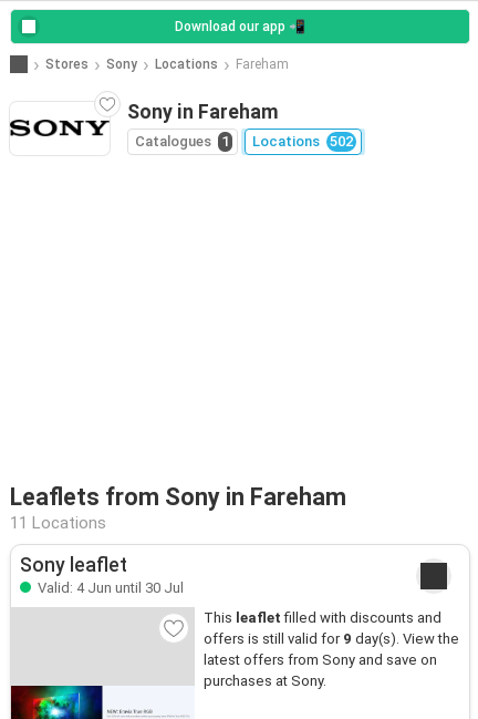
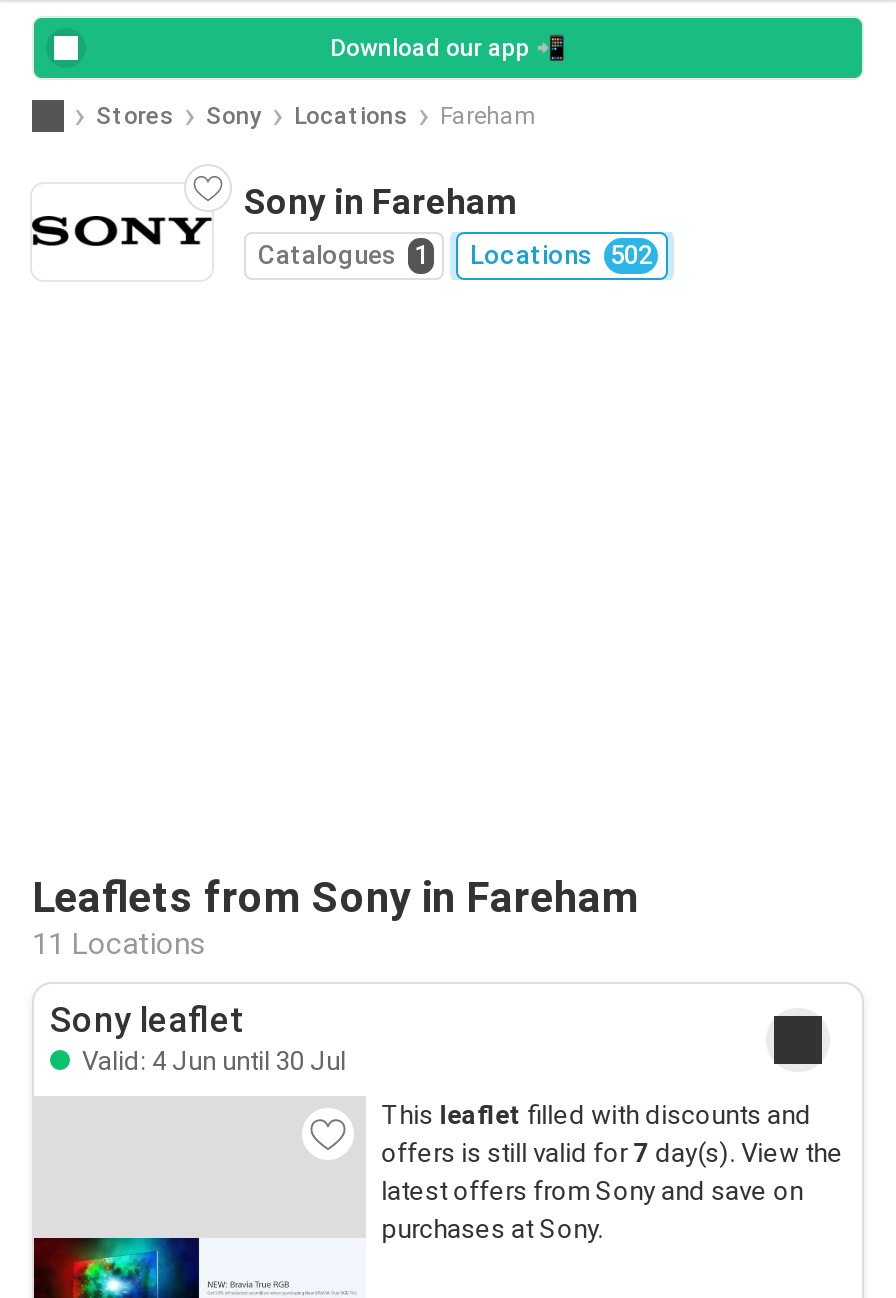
[203,630,459,647] offers is still valid for 9 day(s). View the -> [381,1138,843,1168] offers is still valid for 7 day(s). View the

